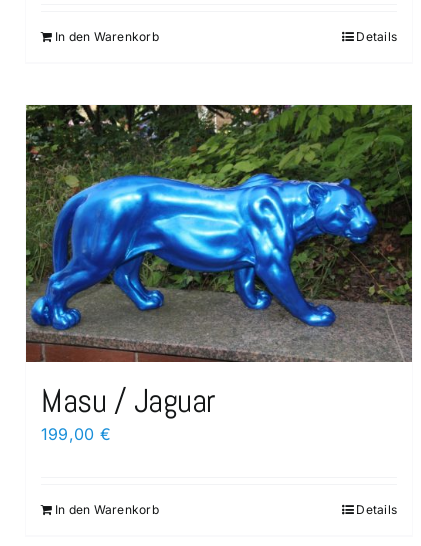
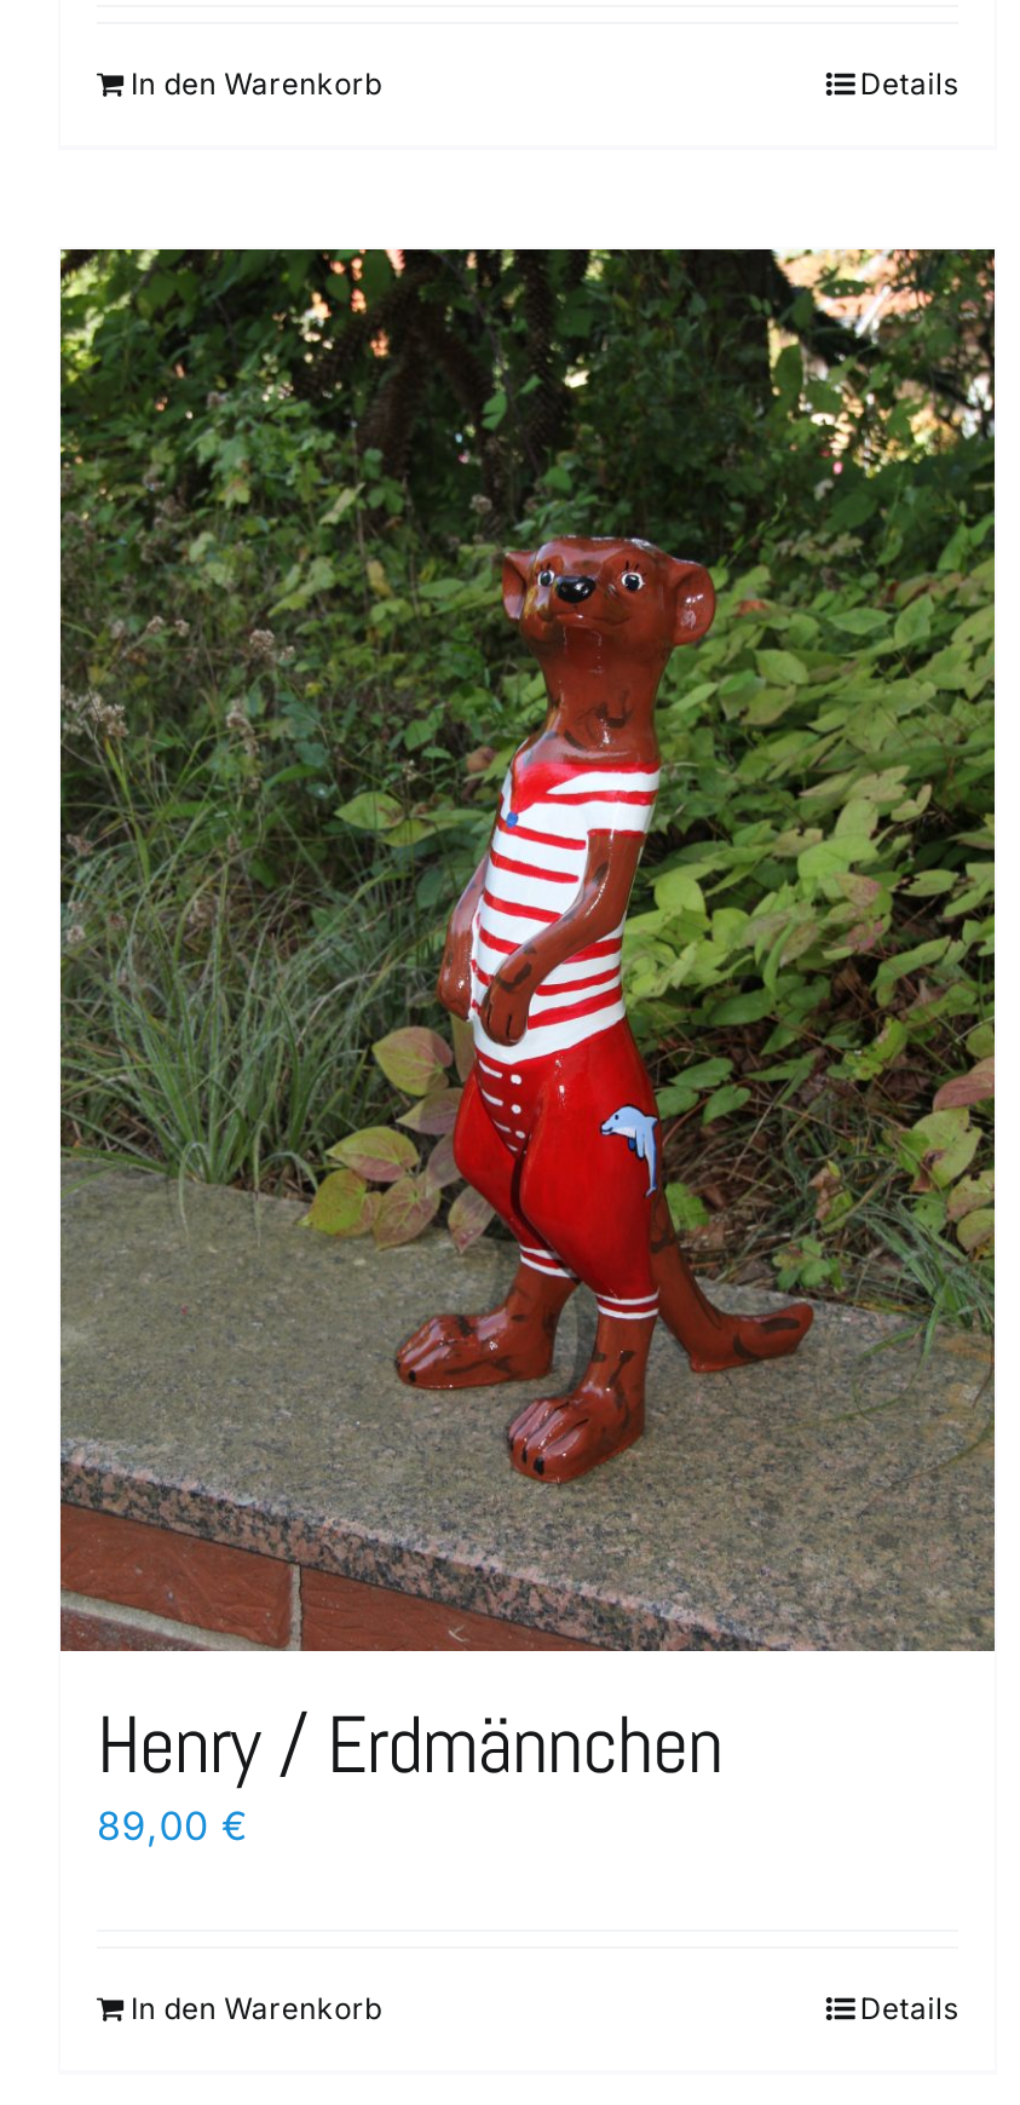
[26,104,412,444] [image] | Masu / Jaguar | 199,00 € -> [58,246,997,1850] [image] | Henry / Erdmännchen | 89,00 €

